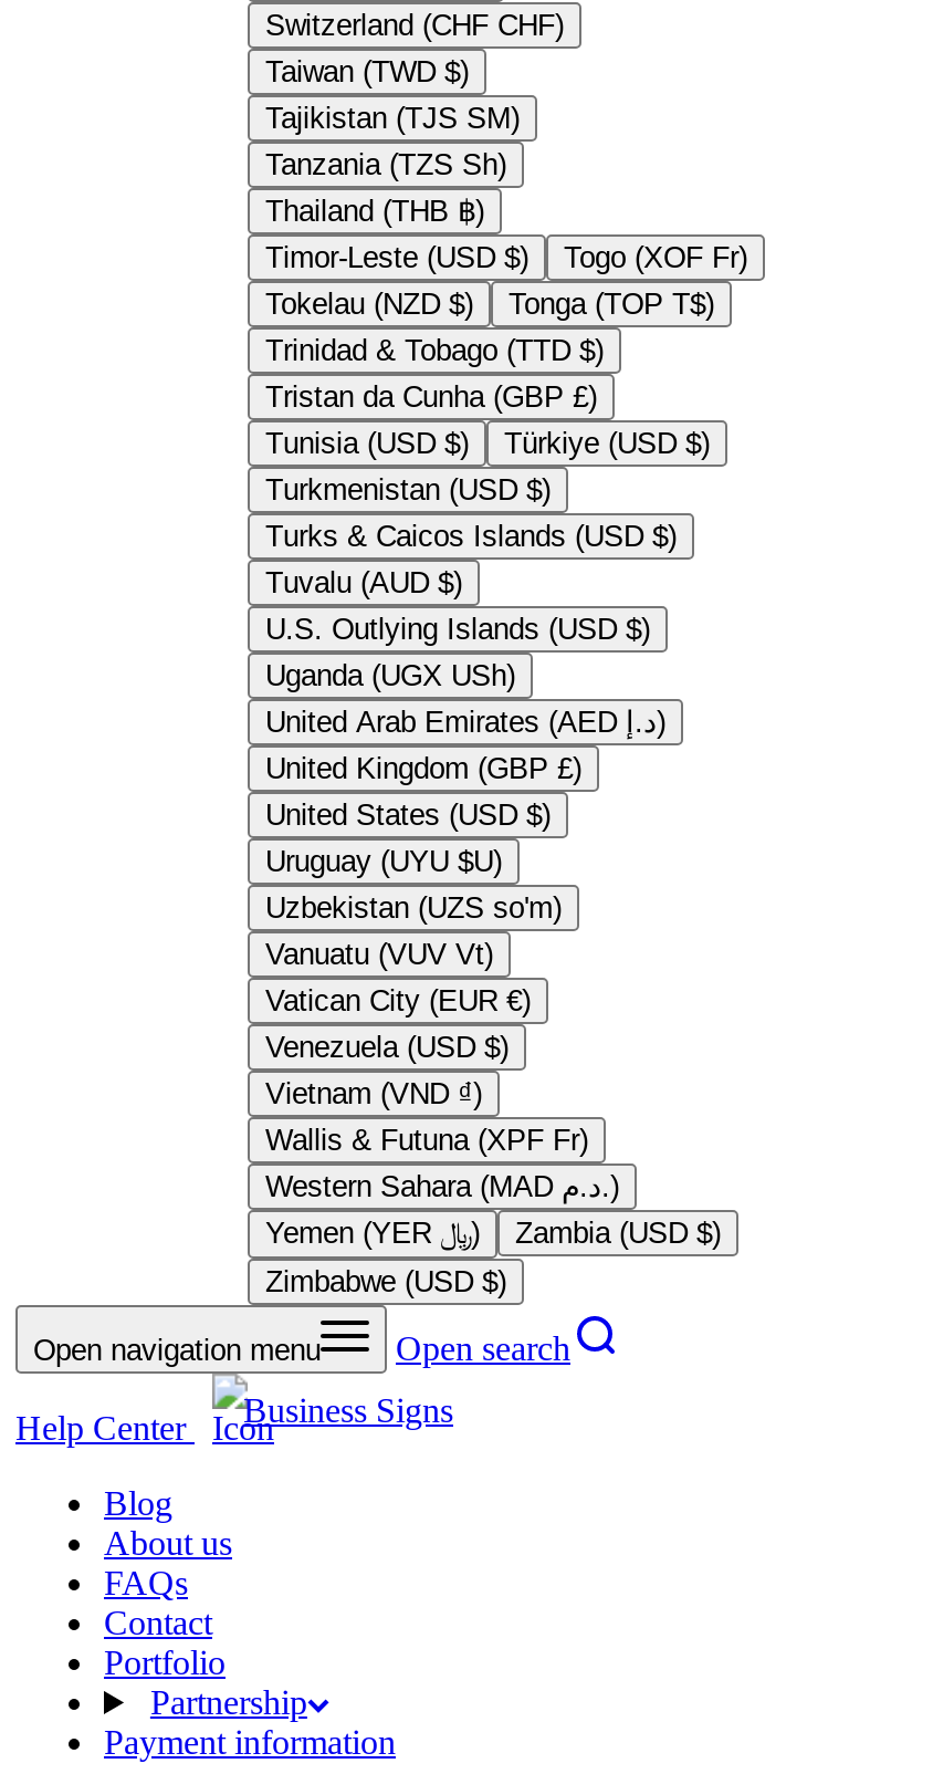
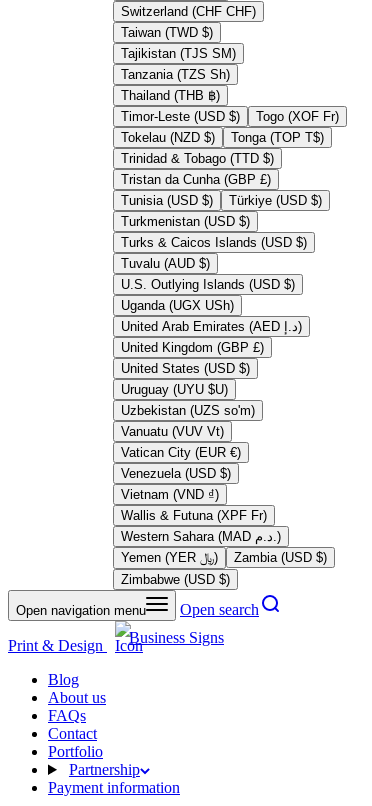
[15,1409,186,1447] Help Center -> [8,637,103,654] Print & Design

